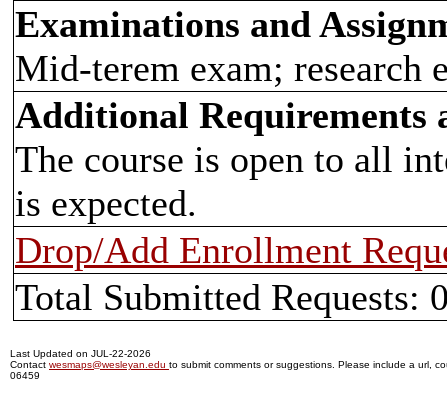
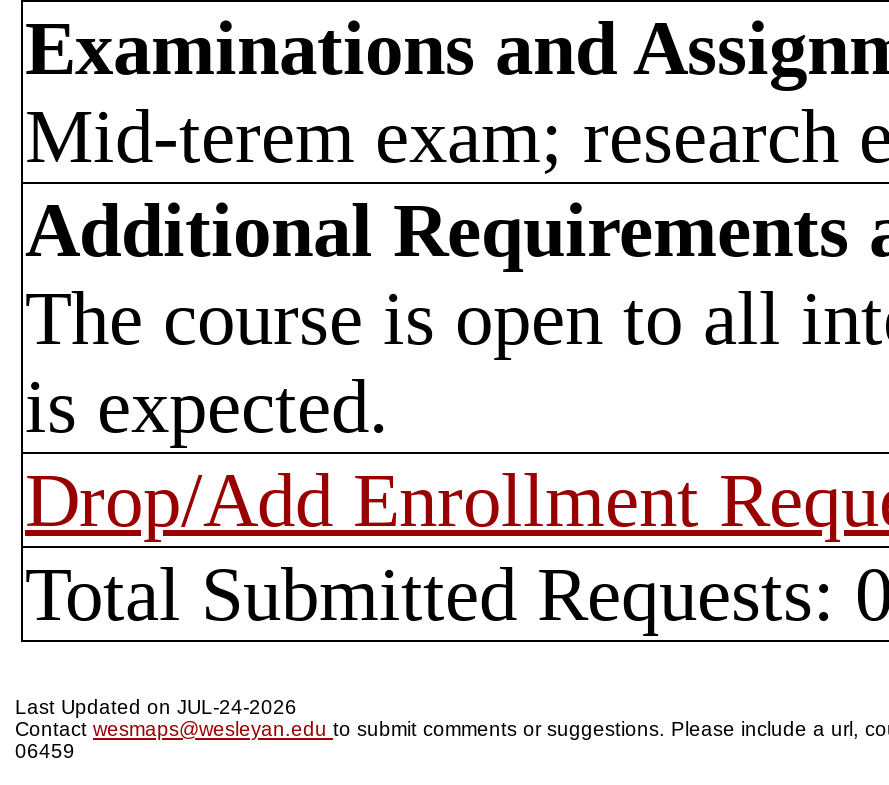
[10,348,151,359] Last Updated on JUL-22-2026 -> [15,696,297,718] Last Updated on JUL-24-2026

